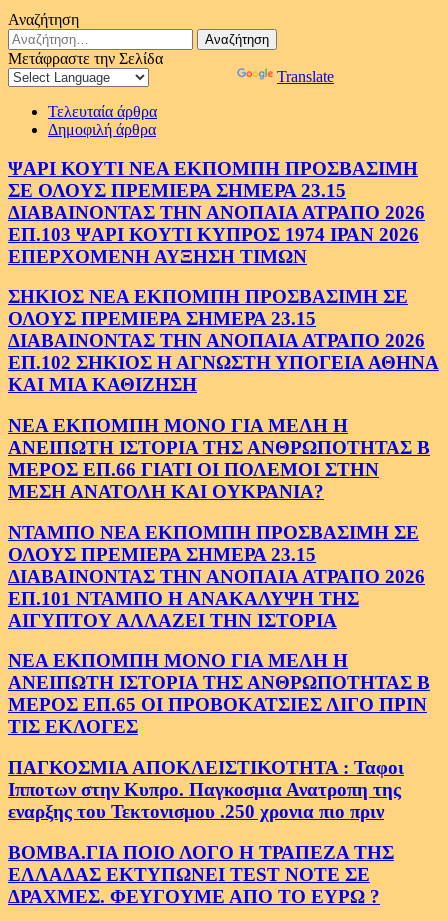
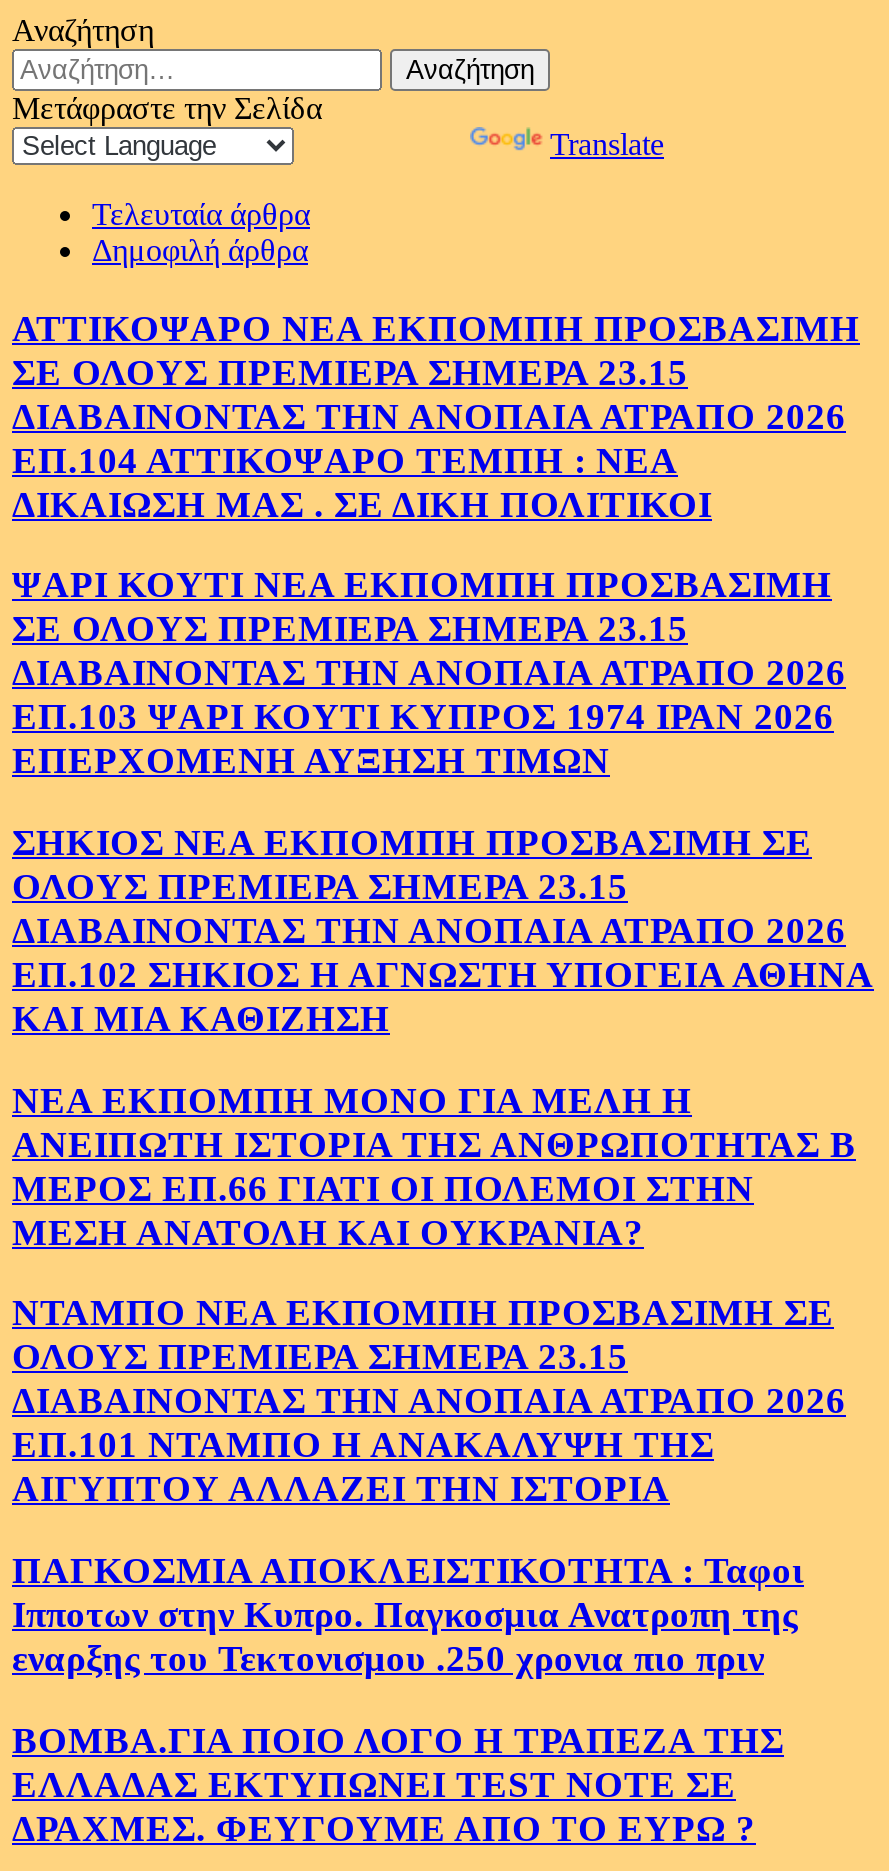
none -> [12,306,860,524] ΑΤΤΙΚΟΨΑΡΟ ΝΕΑ ΕΚΠΟΜΠΗ ΠΡΟΣΒΑΣΙΜΗ | ΣΕ ΟΛΟΥΣ ΠΡΕΜΙΕΡΑ ΣΗΜΕΡΑ 23.15 | ΔΙΑΒΑΙΝΟΝΤΑΣ ΤΗΝ ΑΝΟΠΑΙΑ ΑΤΡΑΠΟ 2026 | ΕΠ.104 ΑΤΤΙΚΟΨΑΡΟ ΤΕΜΠΗ : ΝΕΑ | ΔΙΚΑΙΩΣΗ ΜΑΣ . ΣΕ ΔΙΚΗ ΠΟΛΙΤΙΚΟΙ
moved [8,158,439,631] -> [12,564,874,1510]: ΨΑΡΙ ΚΟΥΤΙ ΝΕΑ ΕΚΠΟΜΠΗ ΠΡΟΣΒΑΣΙΜΗ | ΣΕ ΟΛΟΥΣ ΠΡΕΜΙΕΡΑ ΣΗΜΕΡΑ 23.15 | ΔΙΑΒΑΙΝΟΝΤΑΣ ΤΗΝ ΑΝΟΠΑΙΑ ΑΤΡΑΠΟ 2026 | ... | ΕΠ.101 ΝΤΑΜΠΟ Η ΑΝΑΚΑΛΥΨΗ ΤΗΣ | ΑΙΓΥΠΤΟΥ ΑΛΛΑΖΕΙ ΤΗΝ ΙΣΤΟΡΙΑ
[8,650,430,737] ΝΕΑ ΕΚΠΟΜΠΗ ΜΟΝΟ ΓΙΑ ΜΕΛΗ Η | ΑΝΕΙΠΩΤΗ ΙΣΤΟΡΙΑ ΤΗΣ ΑΝΘΡΩΠΟΤΗΤΑΣ Β | ΜΕΡΟΣ ΕΠ.65 ΟΙ ΠΡΟΒΟΚΑΤΣΙΕΣ ΛΙΓΟ ΠΡΙΝ | ΤΙΣ ΕΚΛΟΓΕΣ -> none

